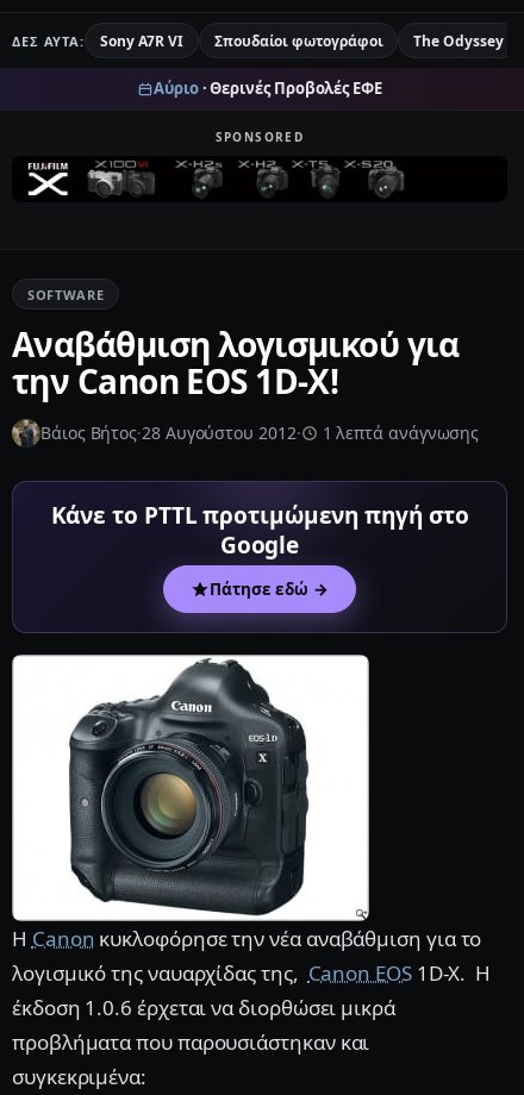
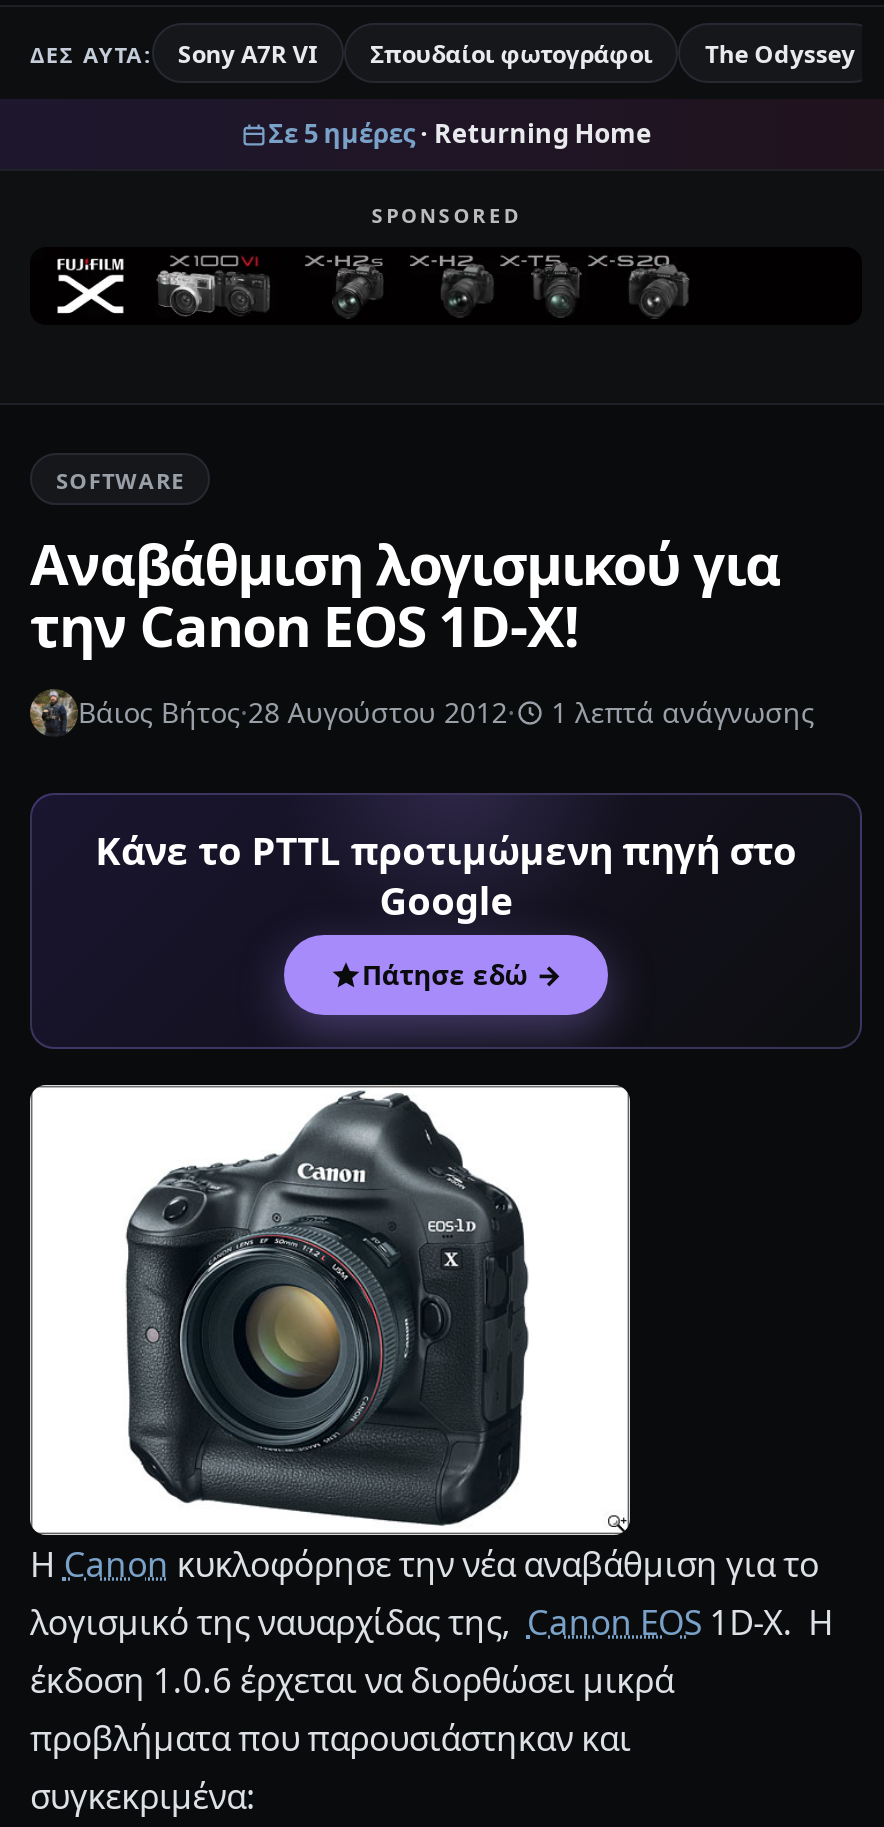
[154,77,382,99] Αύριο · Θερινές Προβολές ΕΦΕ -> [268,115,652,151] Σε 5 ημέρες · Returning Home

